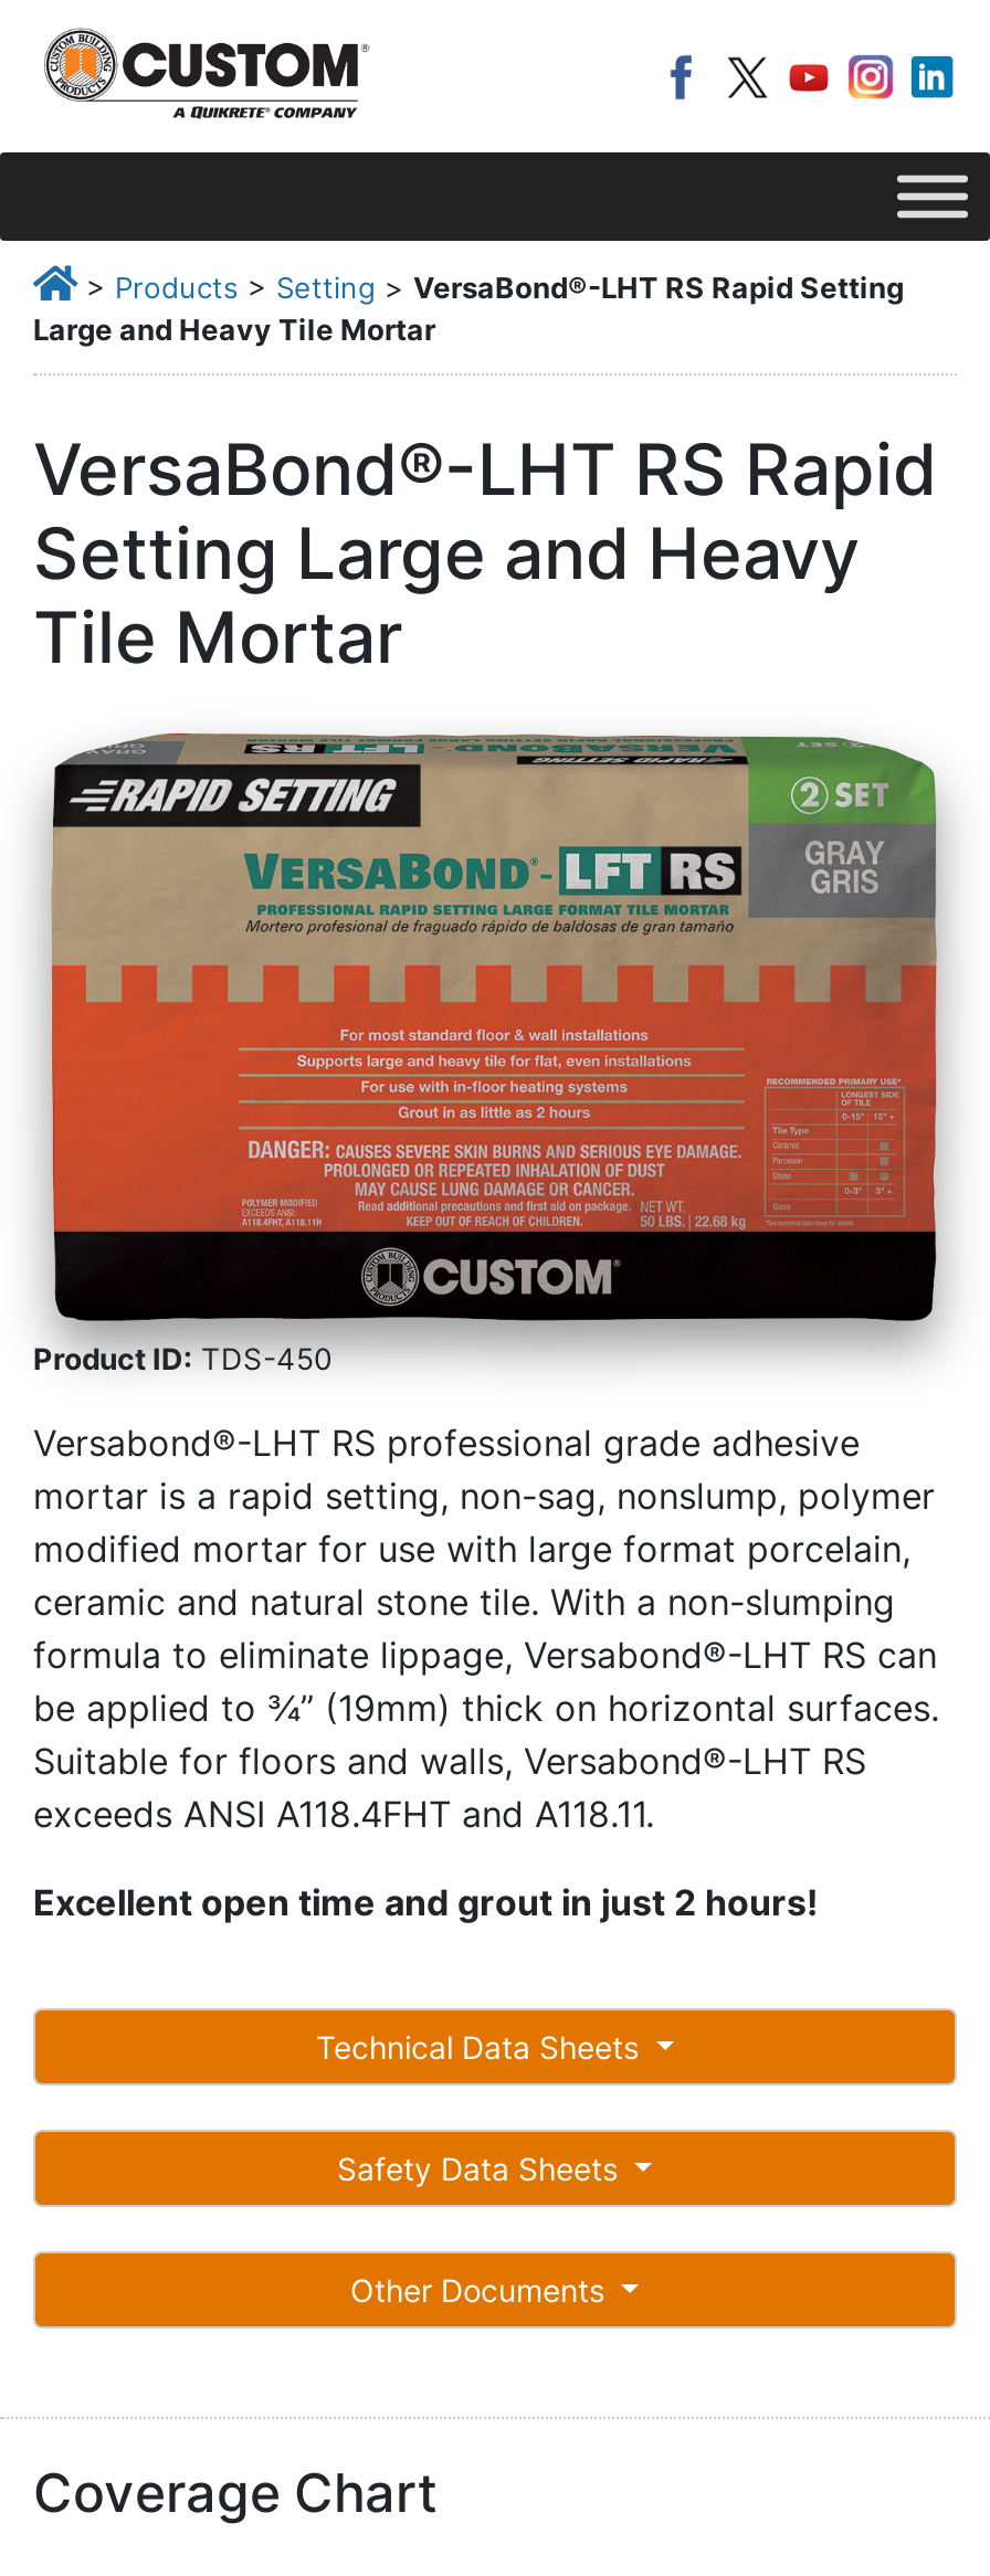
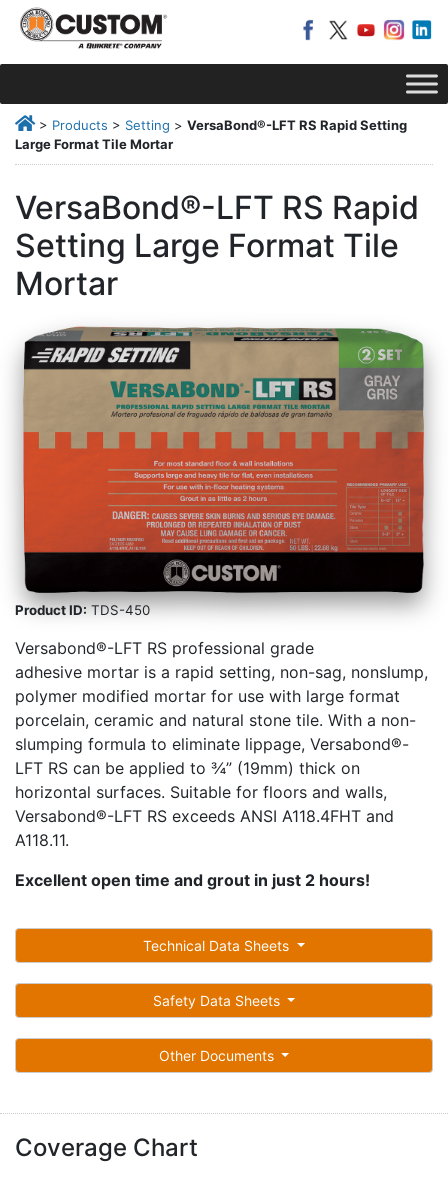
[33,270,904,347] > Products > Setting > VersaBond®-LHT RS Rapid Setting | Large and Heavy Tile Mortar -> [15,117,407,152] > Products > Setting > VersaBond®-LFT RS Rapid Setting | Large Format Tile Mortar
[33,426,937,680] VersaBond®-LHT RS Rapid | Setting Large and Heavy | Tile Mortar -> [15,188,419,303] VersaBond®-LFT RS Rapid | Setting Large Format Tile | Mortar
[33,1420,939,1836] Versabond®-LHT RS professional grade adhesive | mortar is a rapid setting, non-sag, nonslump, polymer | modified mortar for use with large format porcelain, | ceramic and natural stone tile. With a non-slumping | formula to eliminate lippage, Versabond®-LHT RS can | be applied to ¾” (19mm) thick on horizontal surfaces. | Suitable for floors and walls, Versabond®-LHT RS | exceeds ANSI A118.4FHT and A118.11. -> [15,638,428,850] Versabond®-LFT RS professional grade | adhesive mortar is a rapid setting, non-sag, nonslump, | polymer modified mortar for use with large format | porcelain, ceramic and natural stone tile. With a non- | slumping formula to eliminate lippage, Versabond®- | LFT RS can be applied to ¾” (19mm) thick on | horizontal surfaces. Suitable for floors and walls, | Versabond®-LFT RS exceeds ANSI A118.4FHT and | A118.11.

